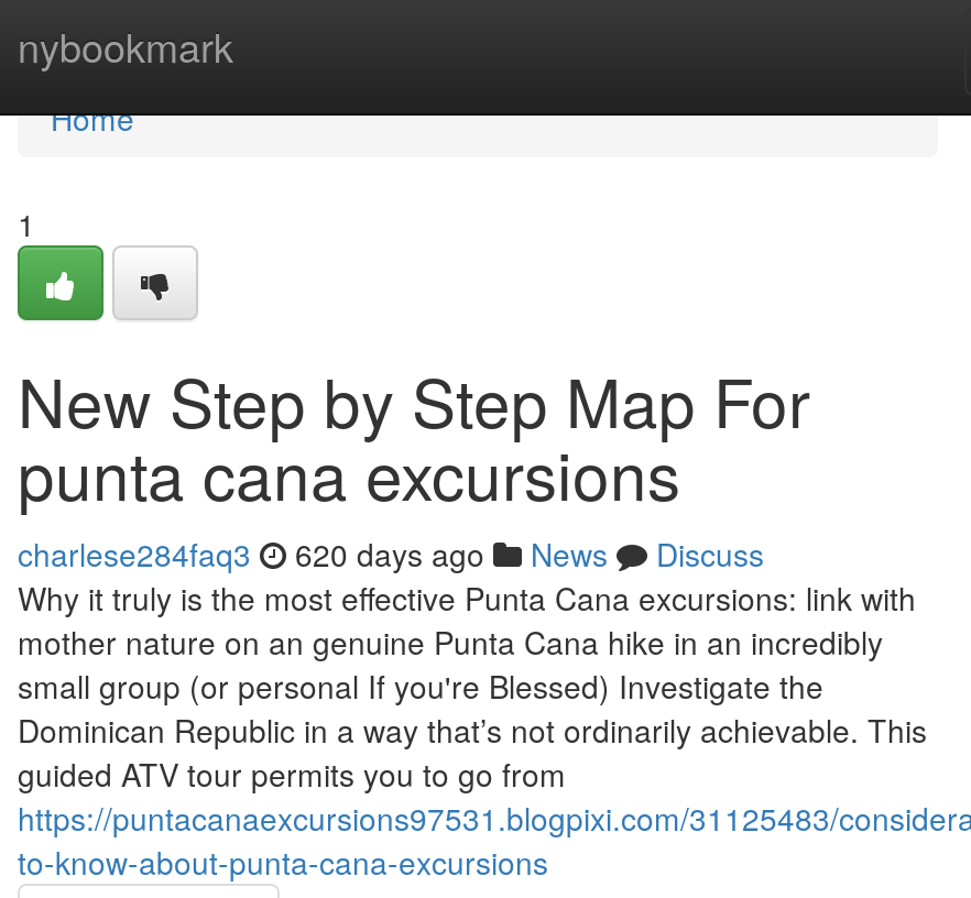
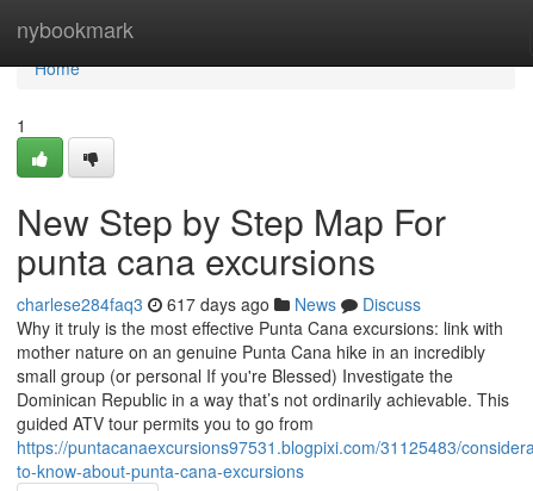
[18,532,764,576] charlese284faq3 620 days ago News Discuss -> [17,292,421,316] charlese284faq3 617 days ago News Discuss

